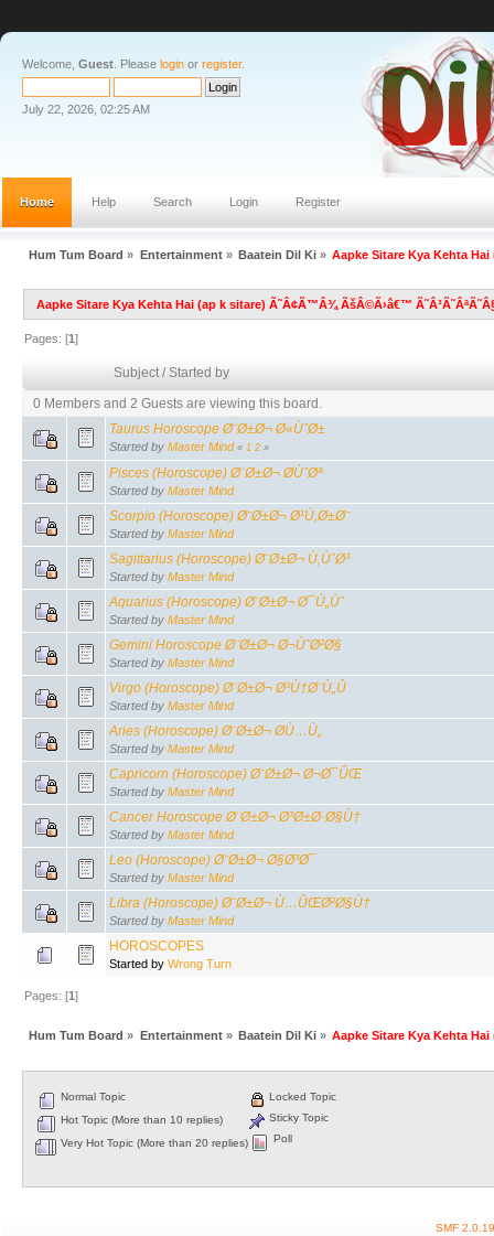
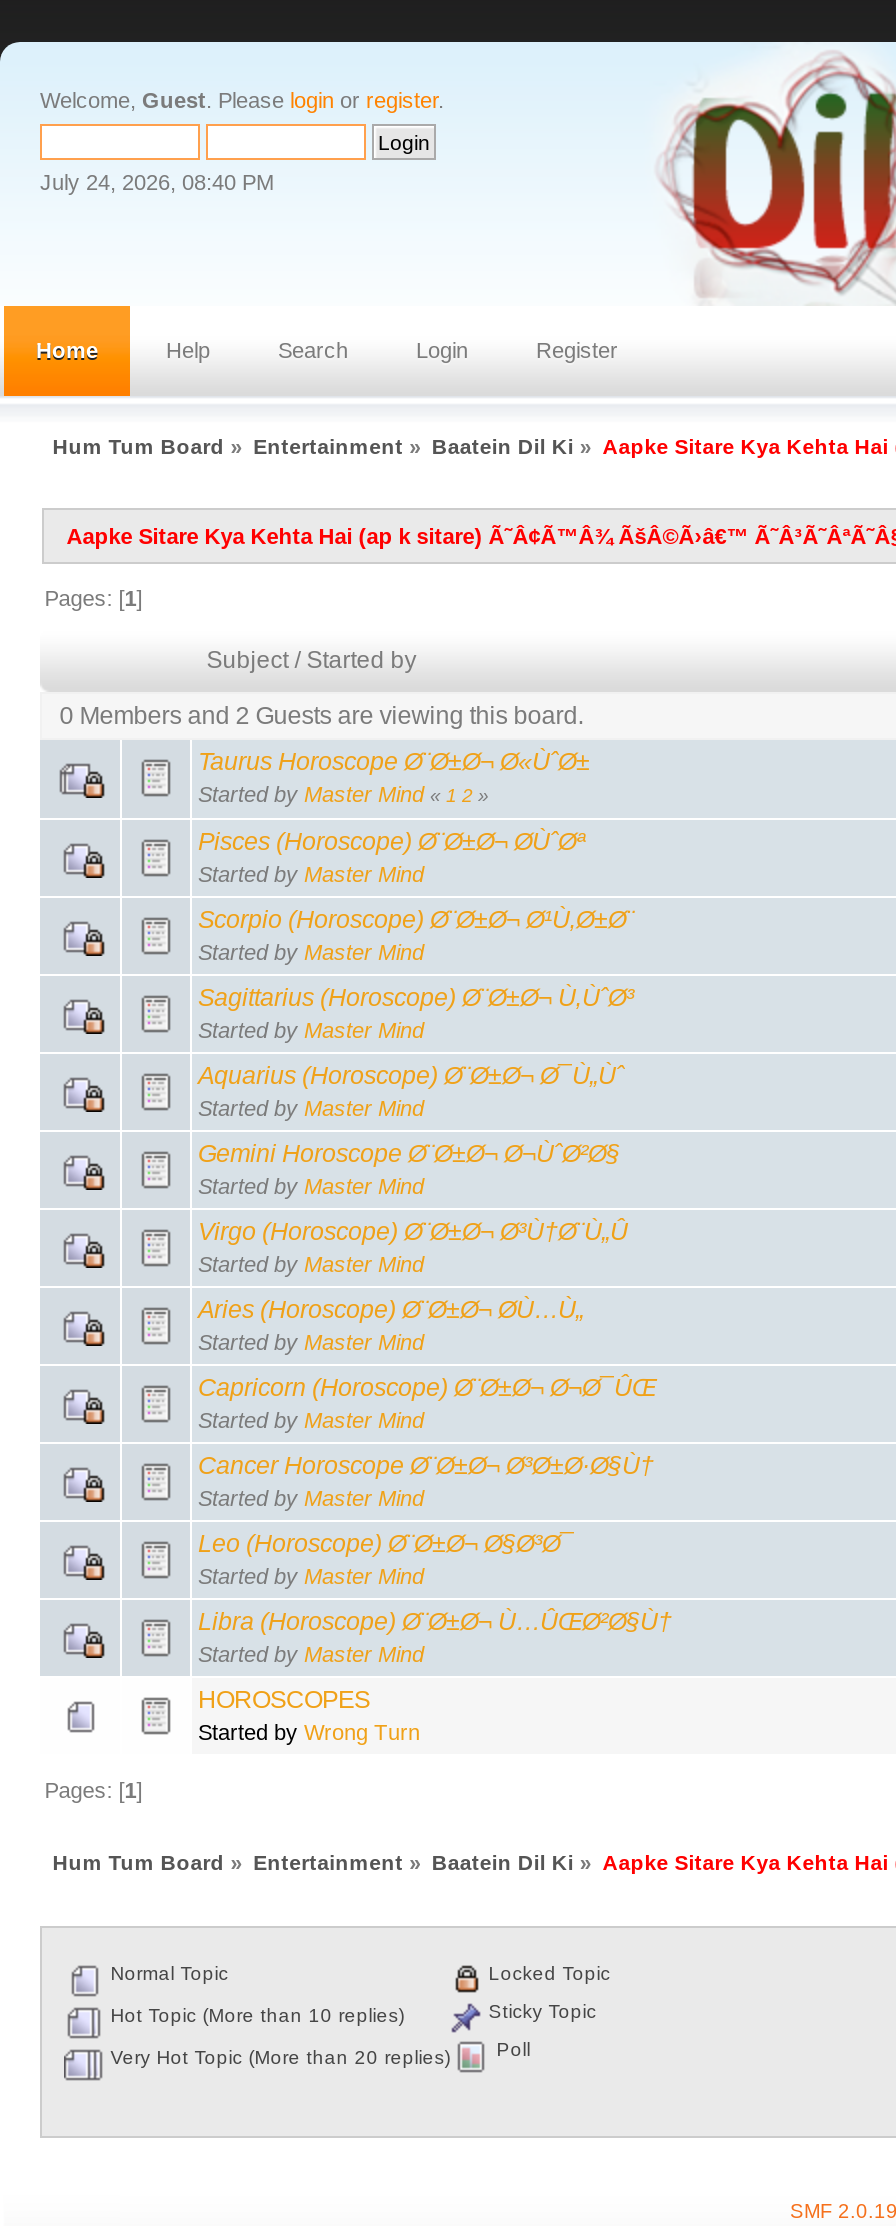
[22,103,150,116] July 22, 2026, 02:25 AM -> [40,171,274,195] July 24, 2026, 08:40 PM

